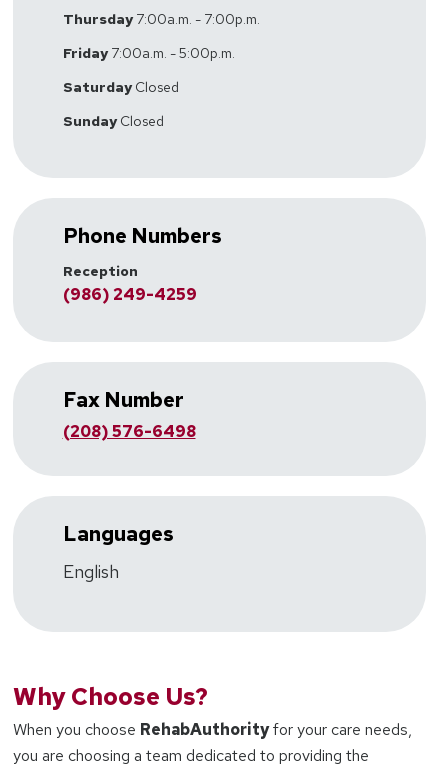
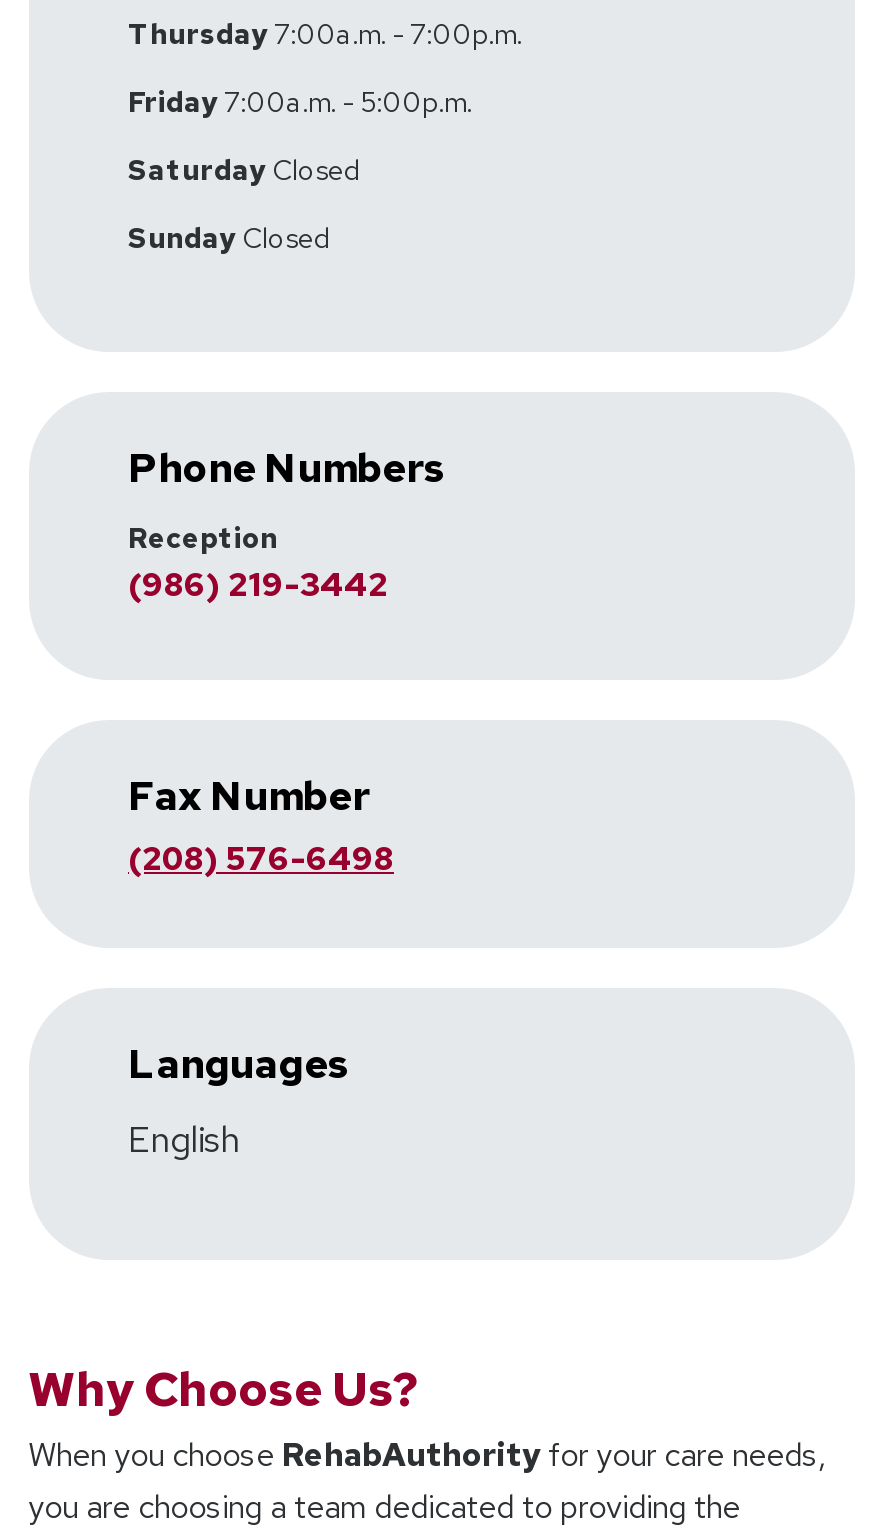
[62,284,196,305] (986) 249-4259 -> [128,564,388,606] (986) 219-3442

